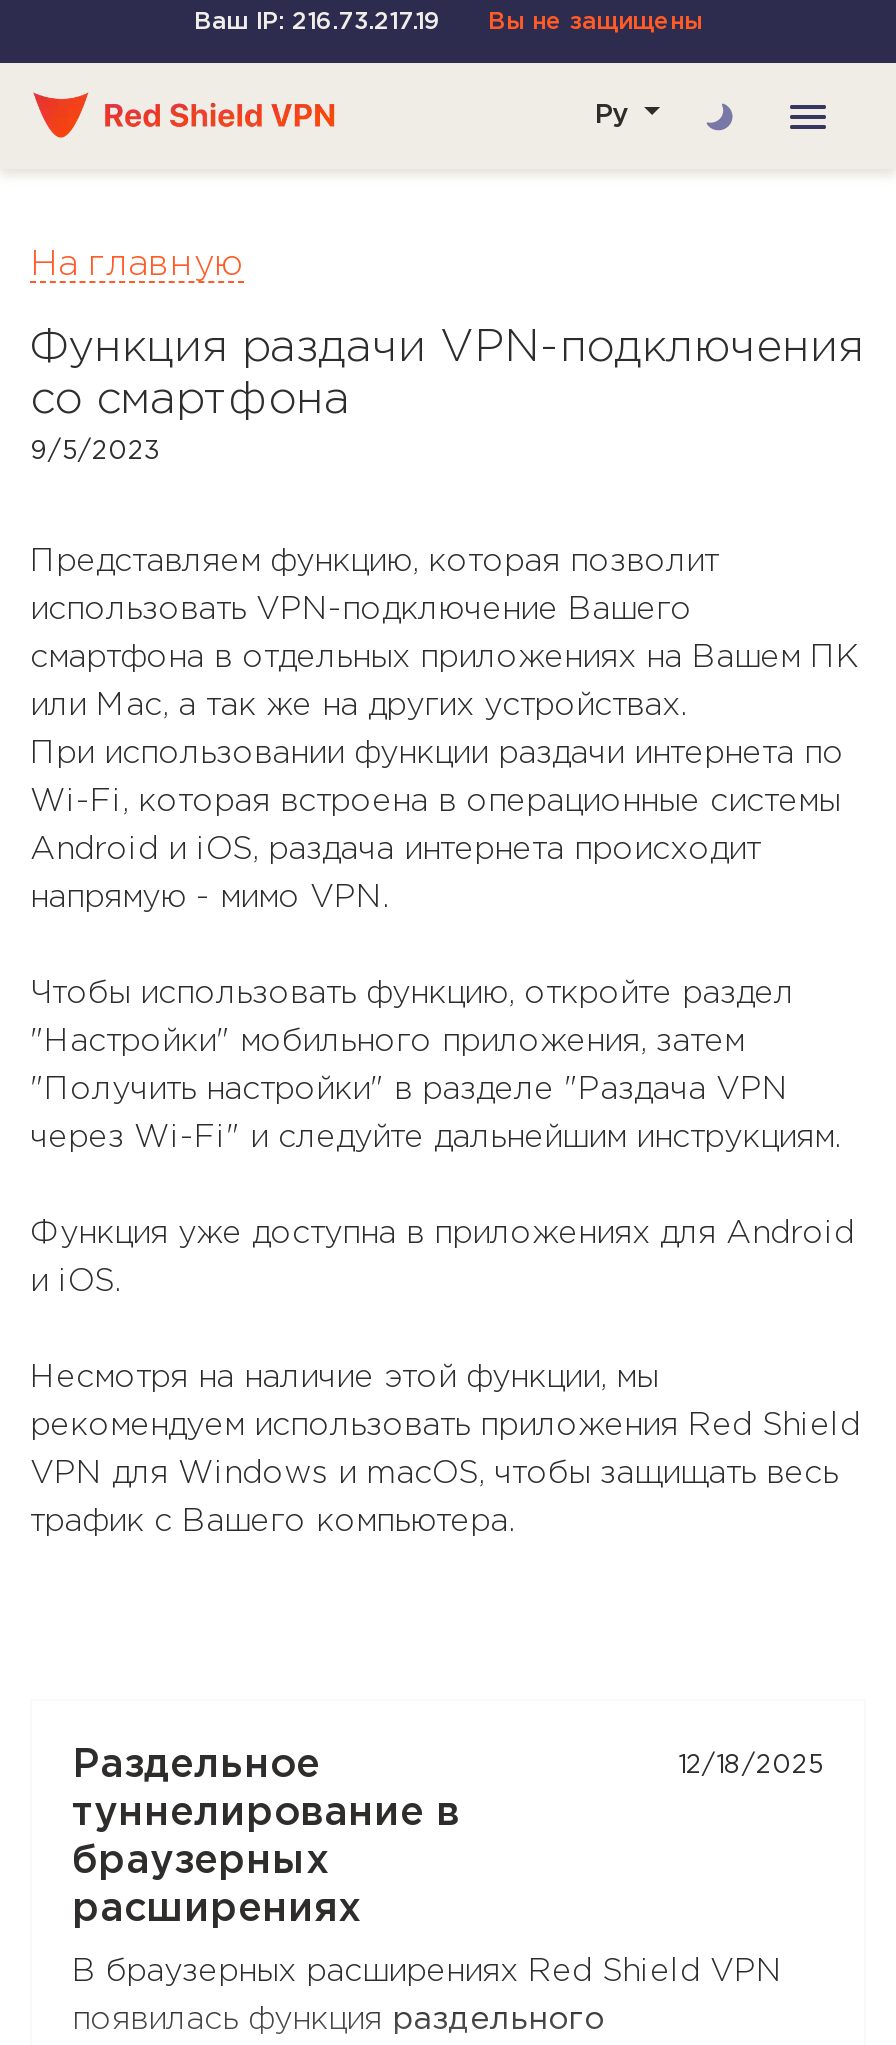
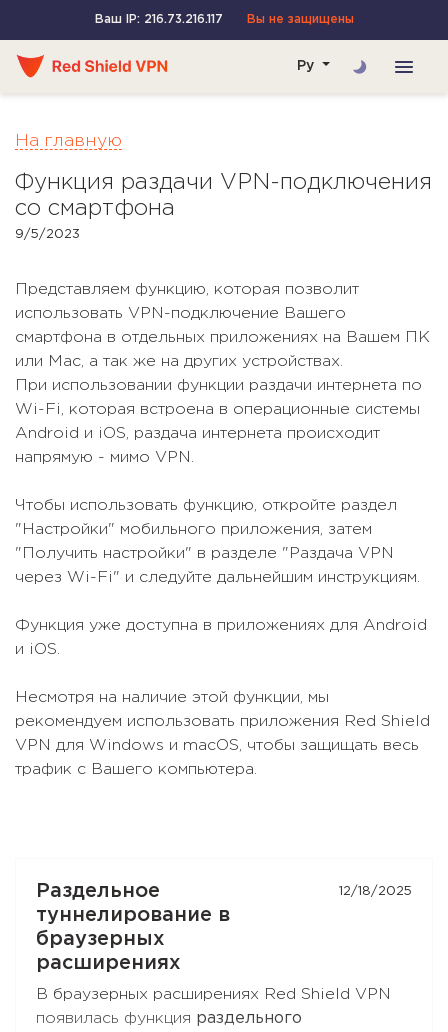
[194,11,440,33] Ваш IP: 216.73.217.19 -> [94,14,222,25] Ваш IP: 216.73.216.117

